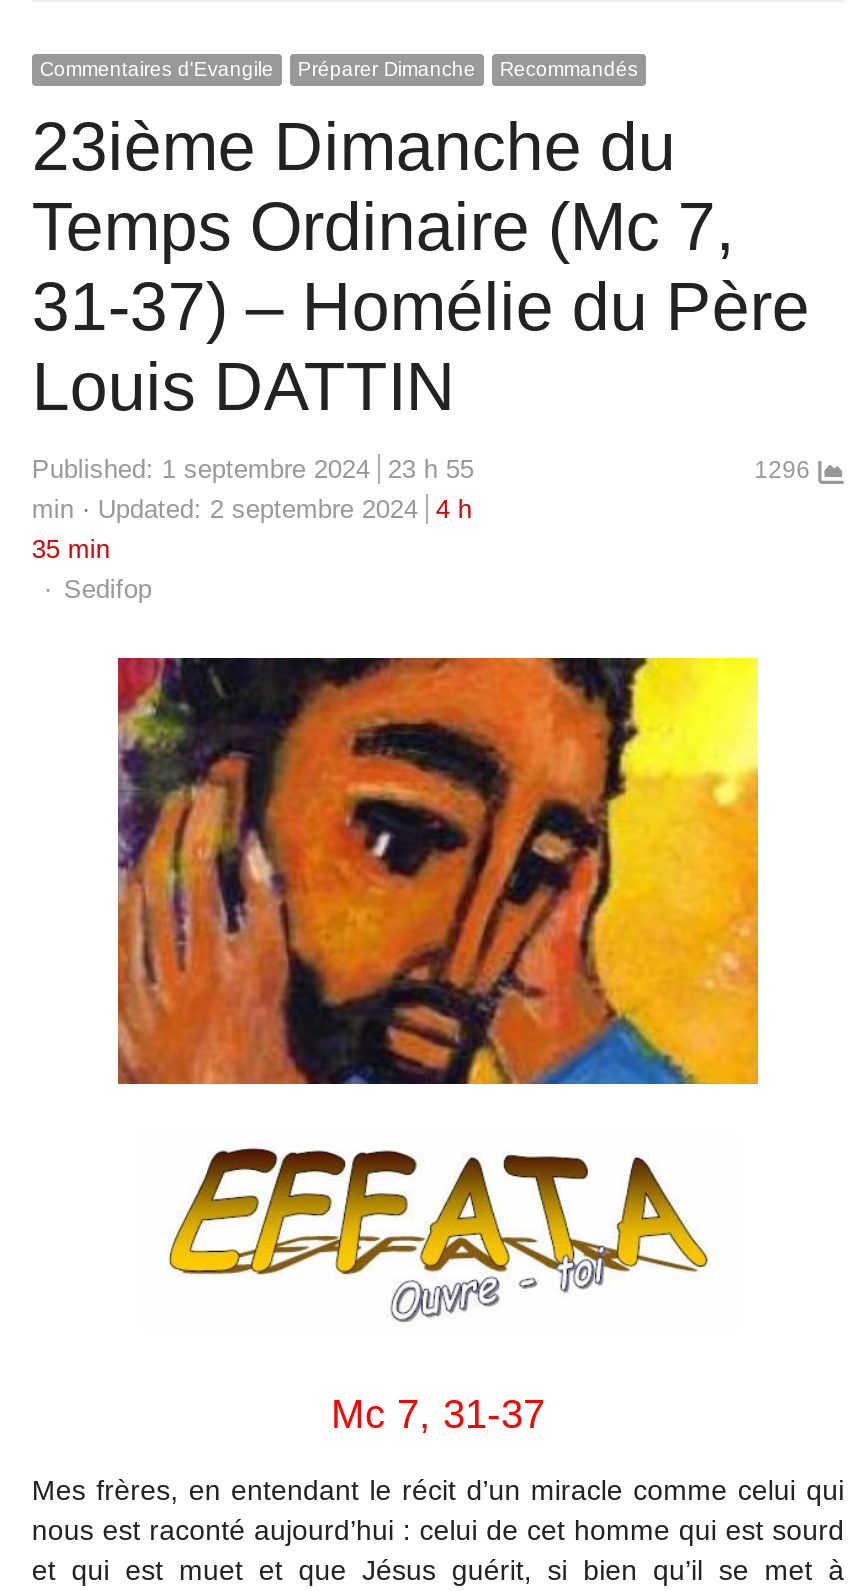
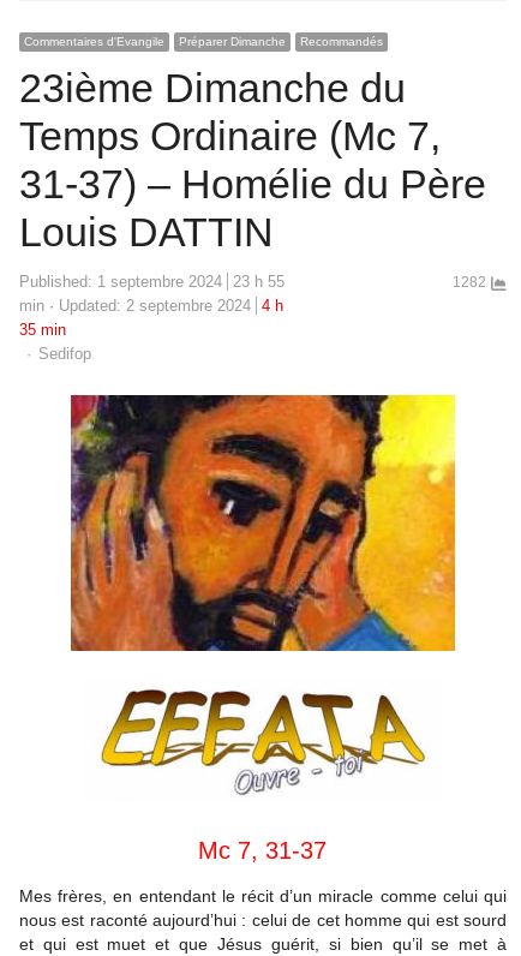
[754,455,810,483] 1296 -> [453,273,486,290] 1282

